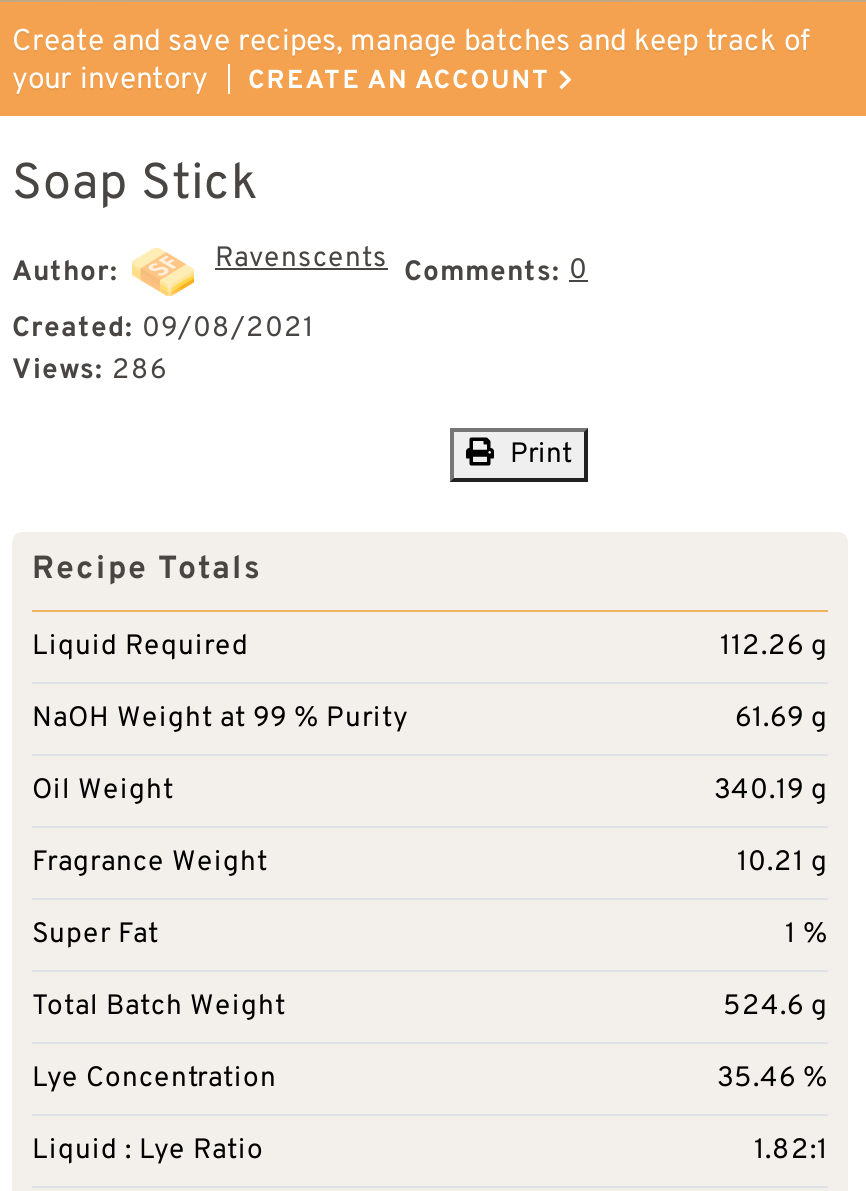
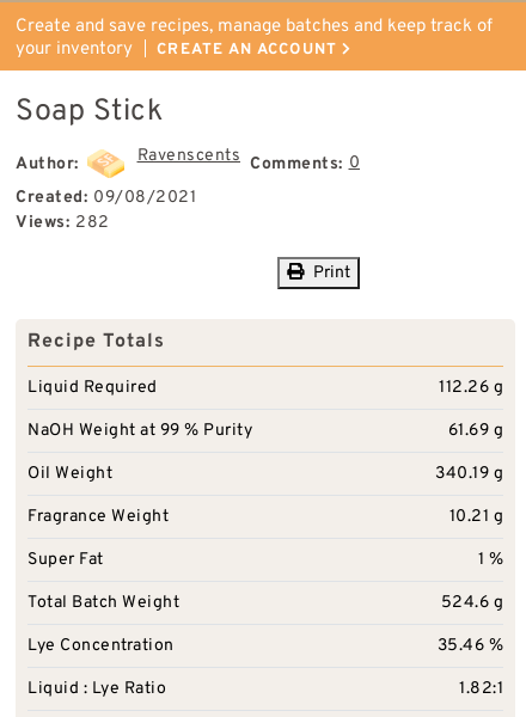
[12,354,167,388] Views: 286 -> [16,213,109,233] Views: 282

